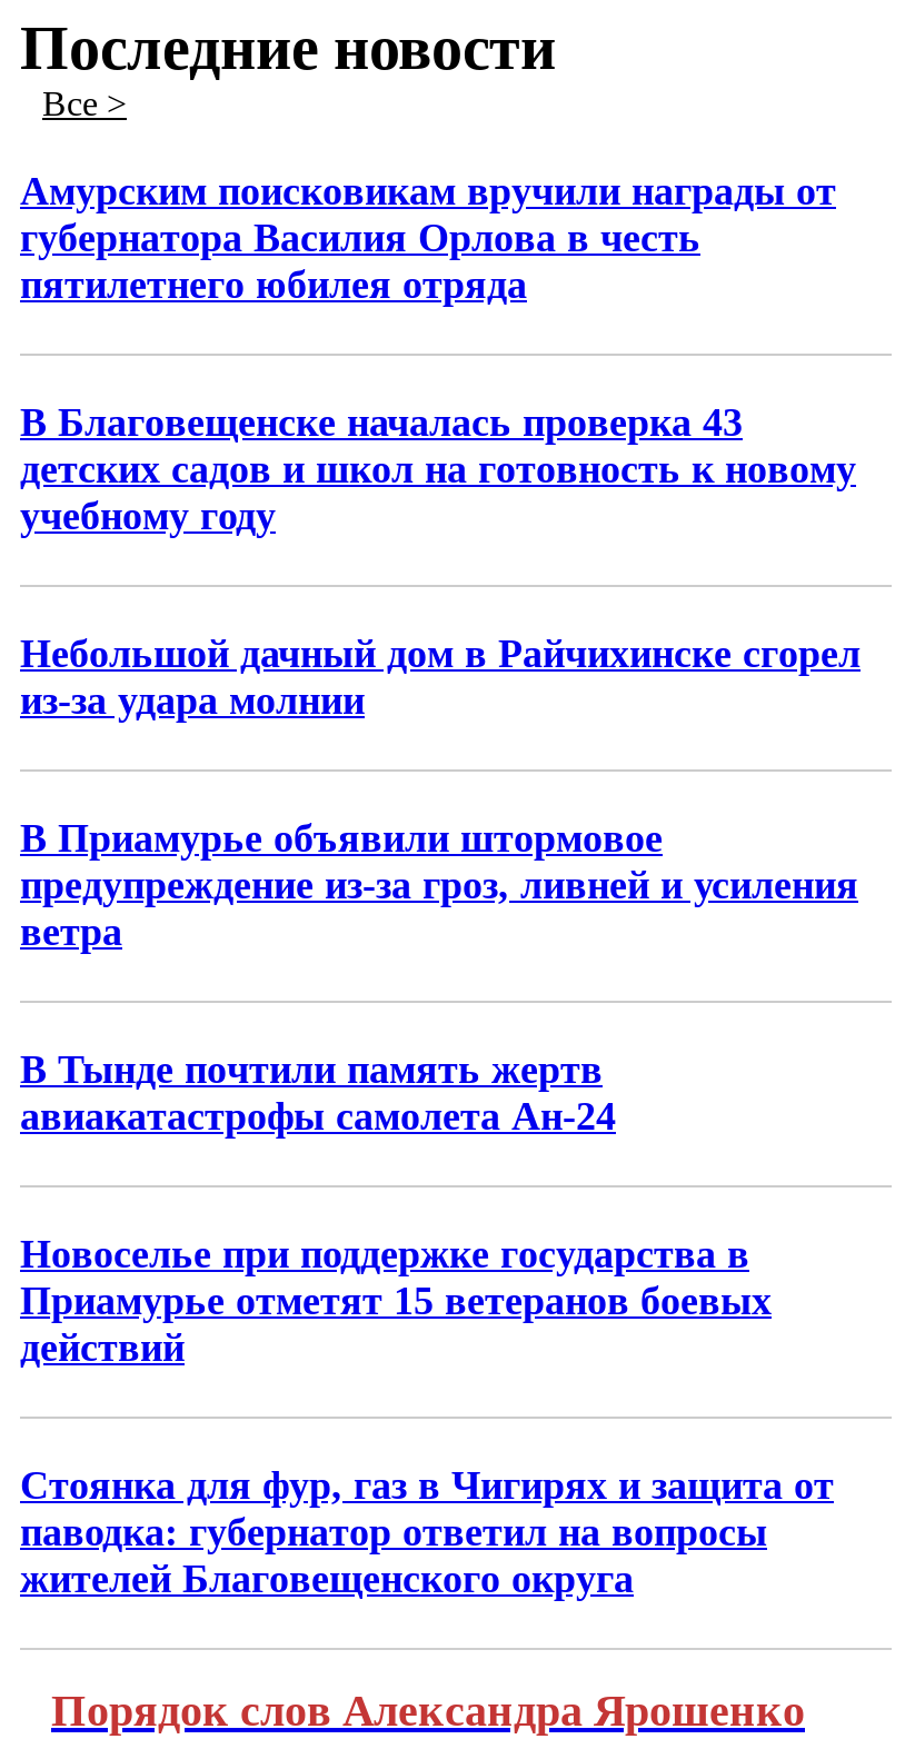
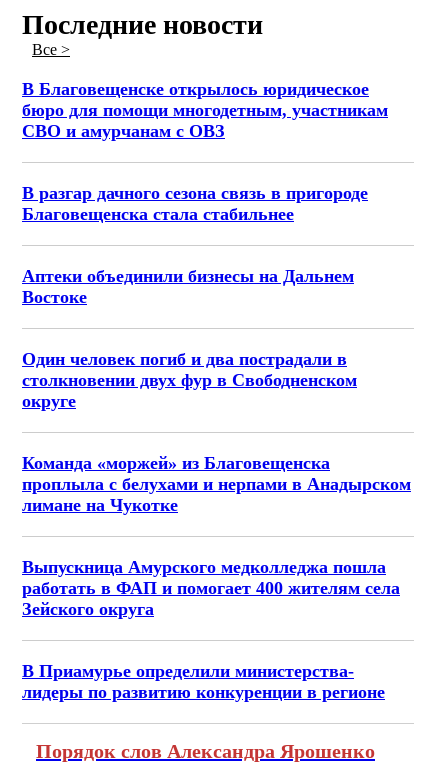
[20,170,836,308] Амурским поисковикам вручили награды от | губернатора Василия Орлова в честь | пятилетнего юбилея отряда -> [22,79,388,141] В Благовещенске открылось юридическое | бюро для помощи многодетным, участникам | СВО и амурчанам с ОВЗ
[20,401,856,539] В Благовещенске началась проверка 43 | детских садов и школ на готовность к новому | учебному году -> [22,183,368,224] В разгар дачного сезона связь в пригороде | Благовещенска стала стабильнее
[20,632,861,723] Небольшой дачный дом в Райчихинске сгорел | из-за удара молнии -> [22,266,354,307] Аптеки объединили бизнесы на Дальнем | Востоке
[20,817,858,955] В Приамурье объявили штормовое | предупреждение из-за гроз, ливней и усиления | ветра -> [22,349,357,411] Один человек погиб и два пострадали в | столкновении двух фур в Свободненском | округе
[20,1048,616,1139] В Тынде почтили память жертв | авиакатастрофы самолета Ан-24 -> [22,453,411,515] Команда «моржей» из Благовещенска | проплыла с белухами и нерпами в Анадырском | лимане на Чукотке
[20,1233,772,1371] Новоселье при поддержке государства в | Приамурье отметят 15 ветеранов боевых | действий -> [22,557,400,619] Выпускница Амурского медколледжа пошла | работать в ФАП и помогает 400 жителям села | Зейского округа
[20,1464,834,1602] Стоянка для фур, газ в Чигирях и защита от | паводка: губернатор ответил на вопросы | жителей Благовещенского округа -> [22,661,385,702] В Приамурье определили министерства- | лидеры по развитию конкуренции в регионе

